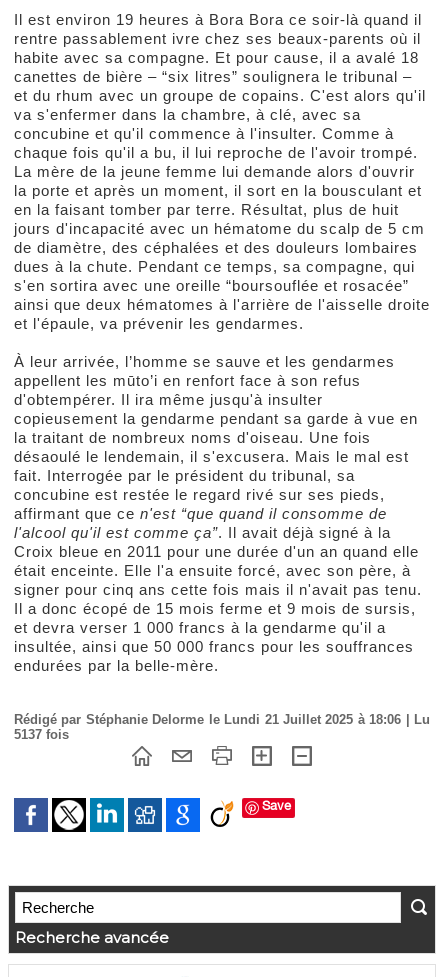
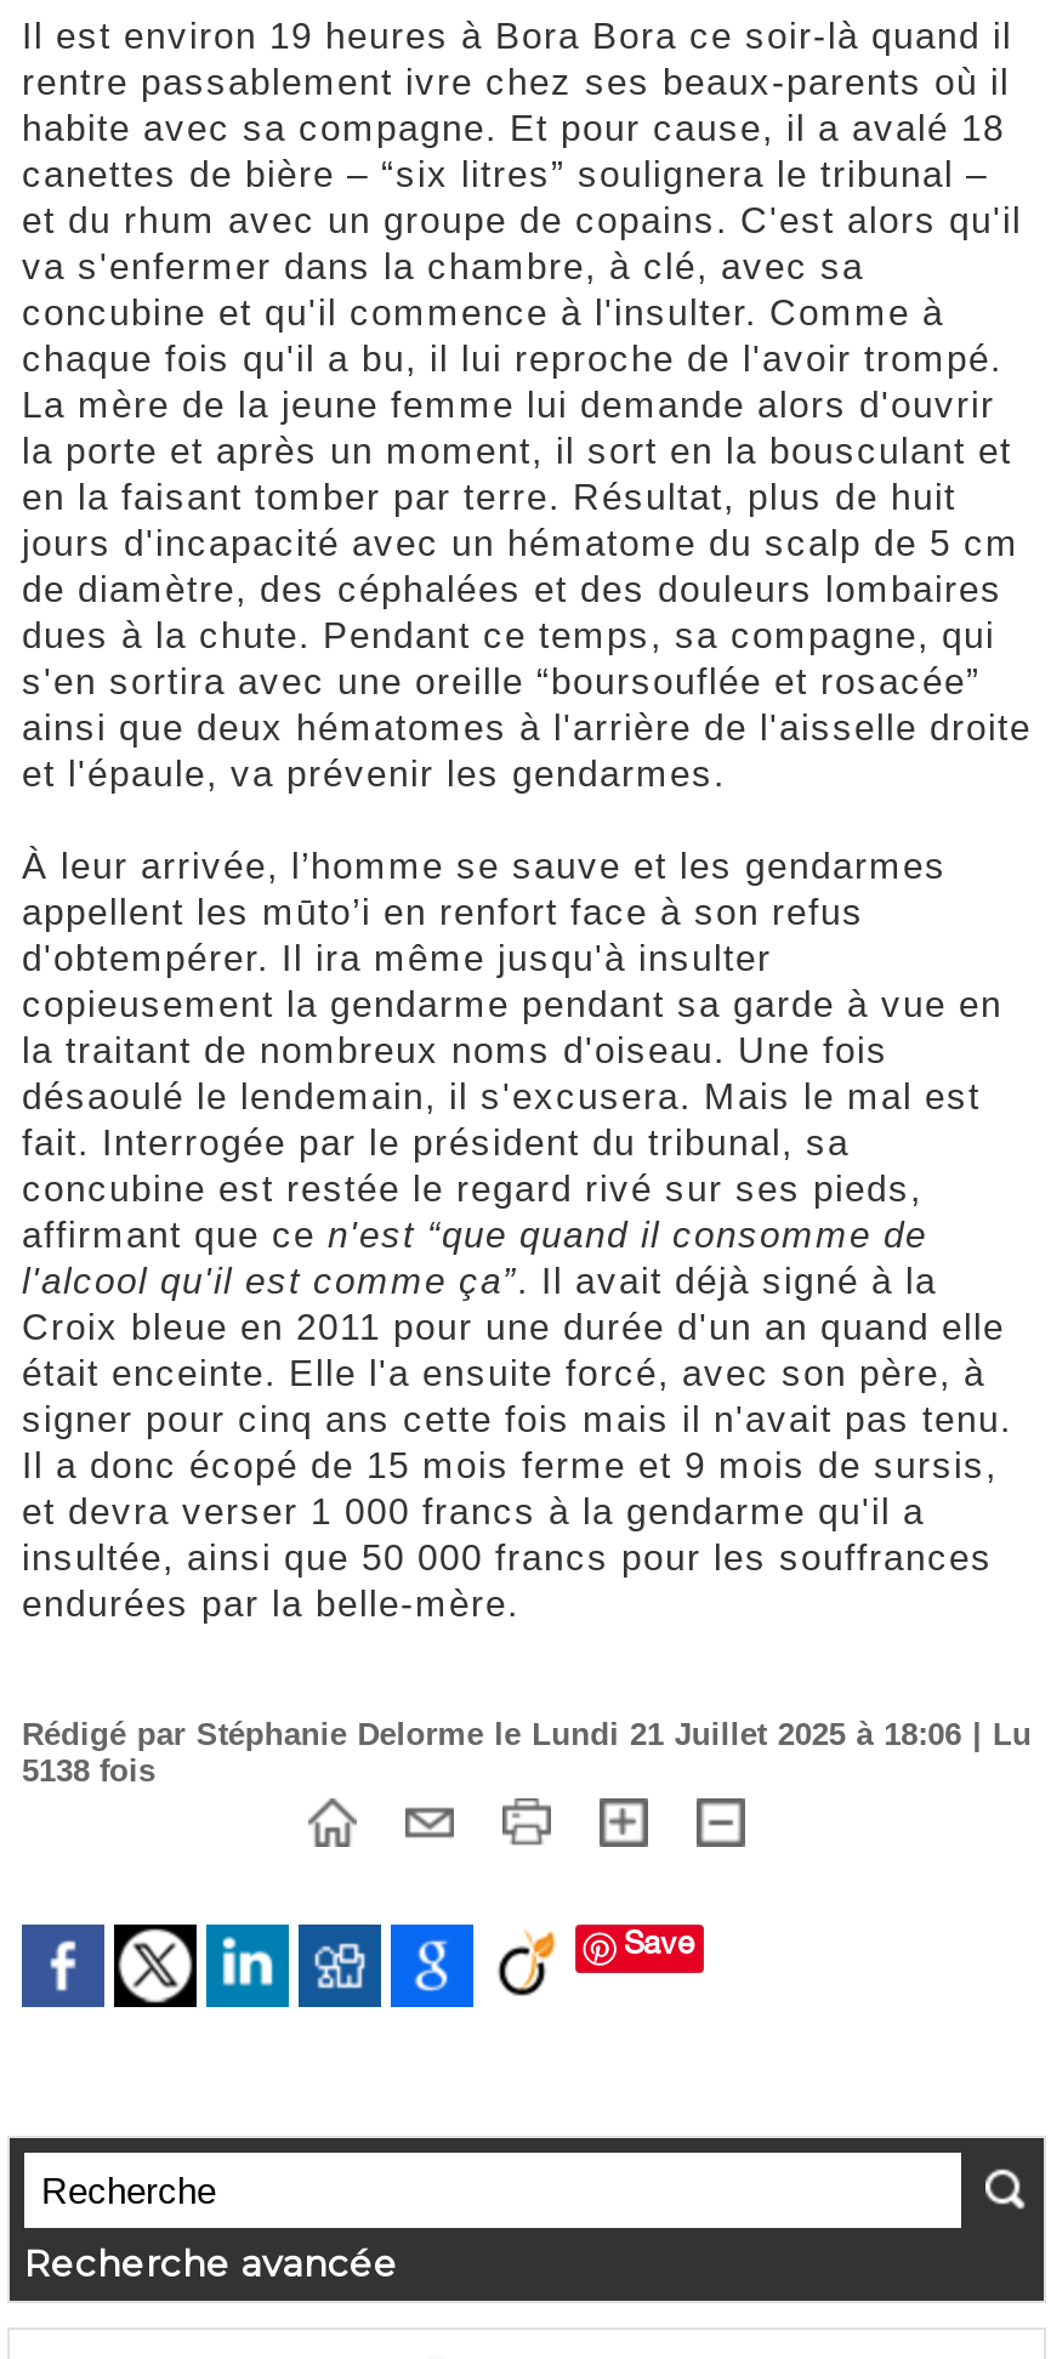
[14,727,69,742] 5137 fois -> [22,1753,155,1789] 5138 fois

